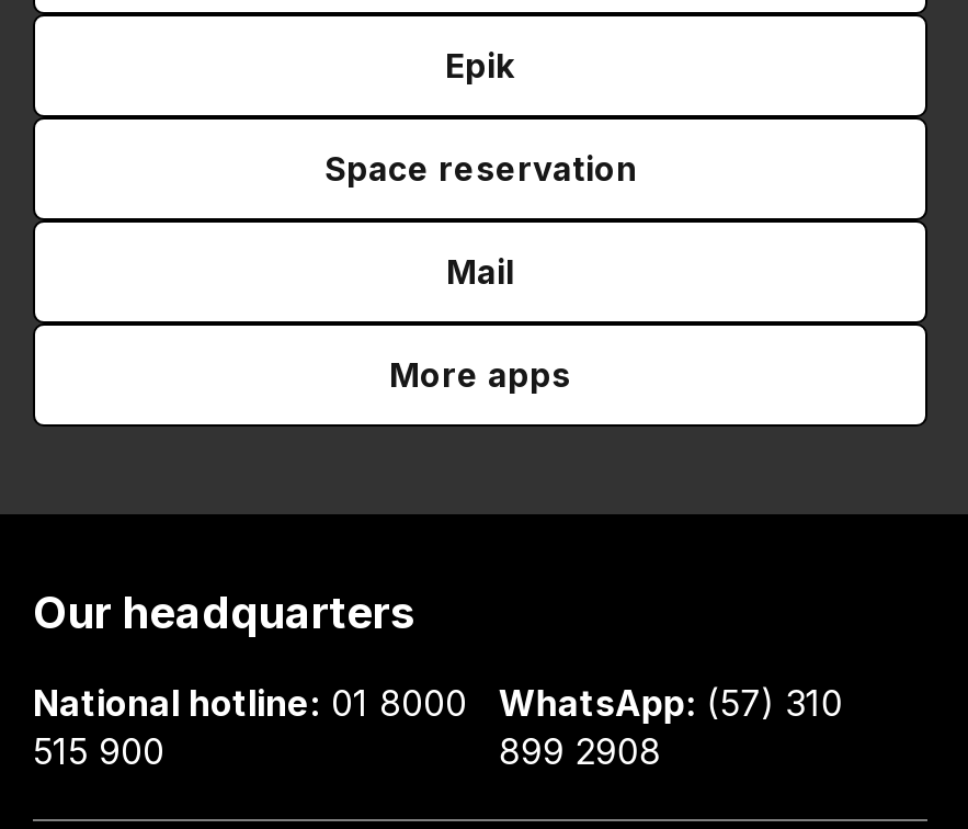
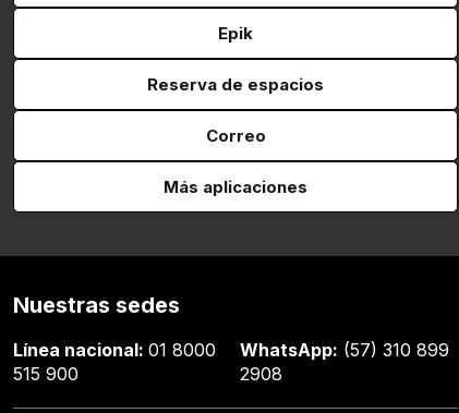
[324,148,636,190] Space reservation -> [147,74,324,95] Reserva de espacios
[446,251,514,293] Mail -> [206,125,265,146] Correo
[389,354,571,396] More apps -> [164,177,307,197] Más aplicaciones
[33,587,414,639] Our headquarters -> [13,292,180,318] Nuestras sedes
[33,681,467,725] National hotline: 01 8000 -> [13,339,216,361] Línea nacional: 01 8000

